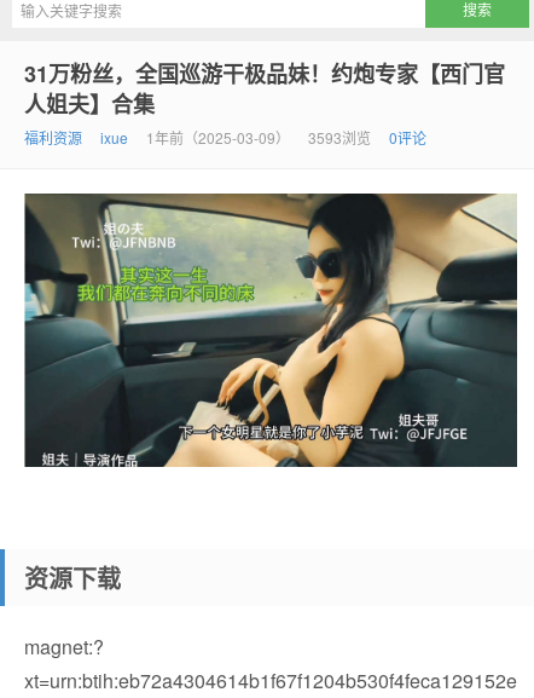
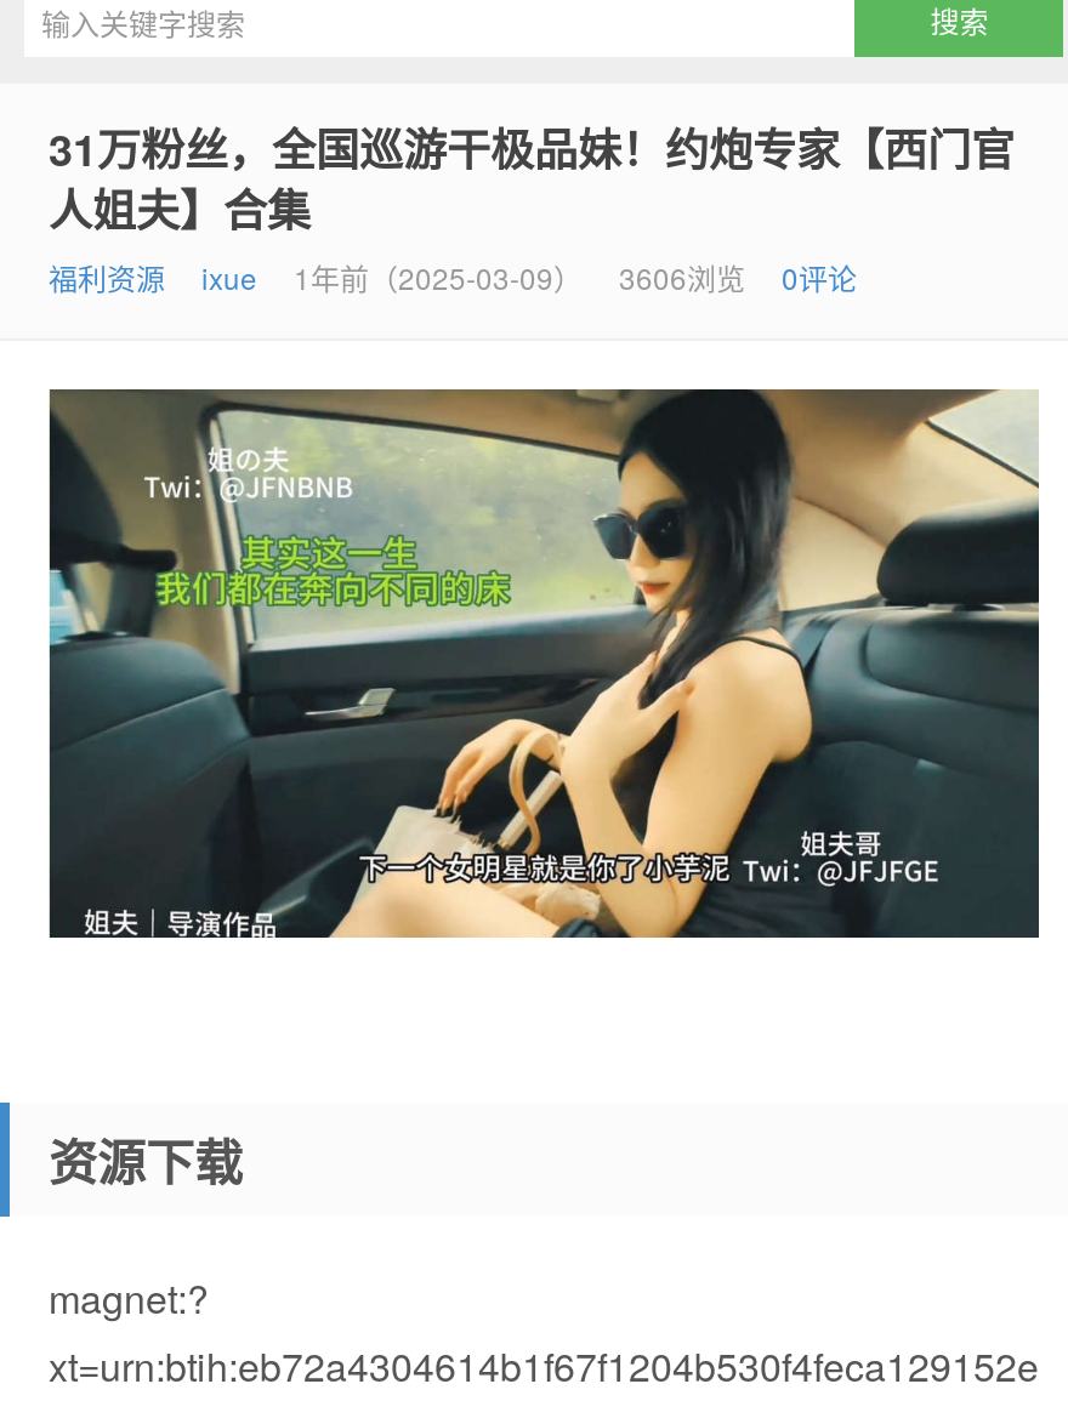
[24,127,426,148] 福利资源 ixue 1年前（2025-03-09） 3593浏览 0评论 -> [49,256,857,297] 福利资源 ixue 1年前（2025-03-09） 3606浏览 0评论

